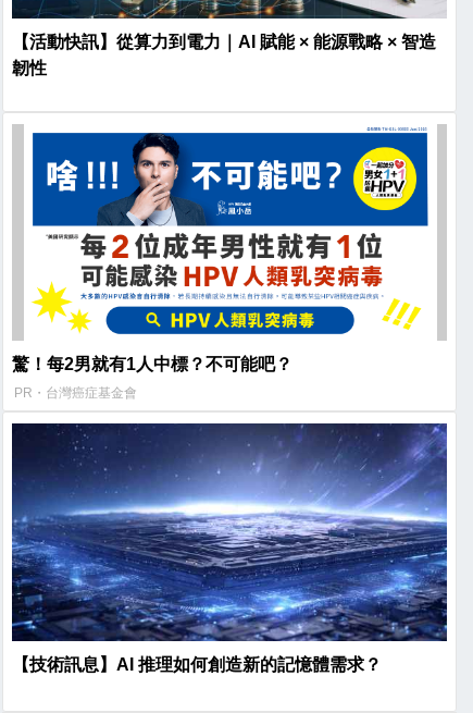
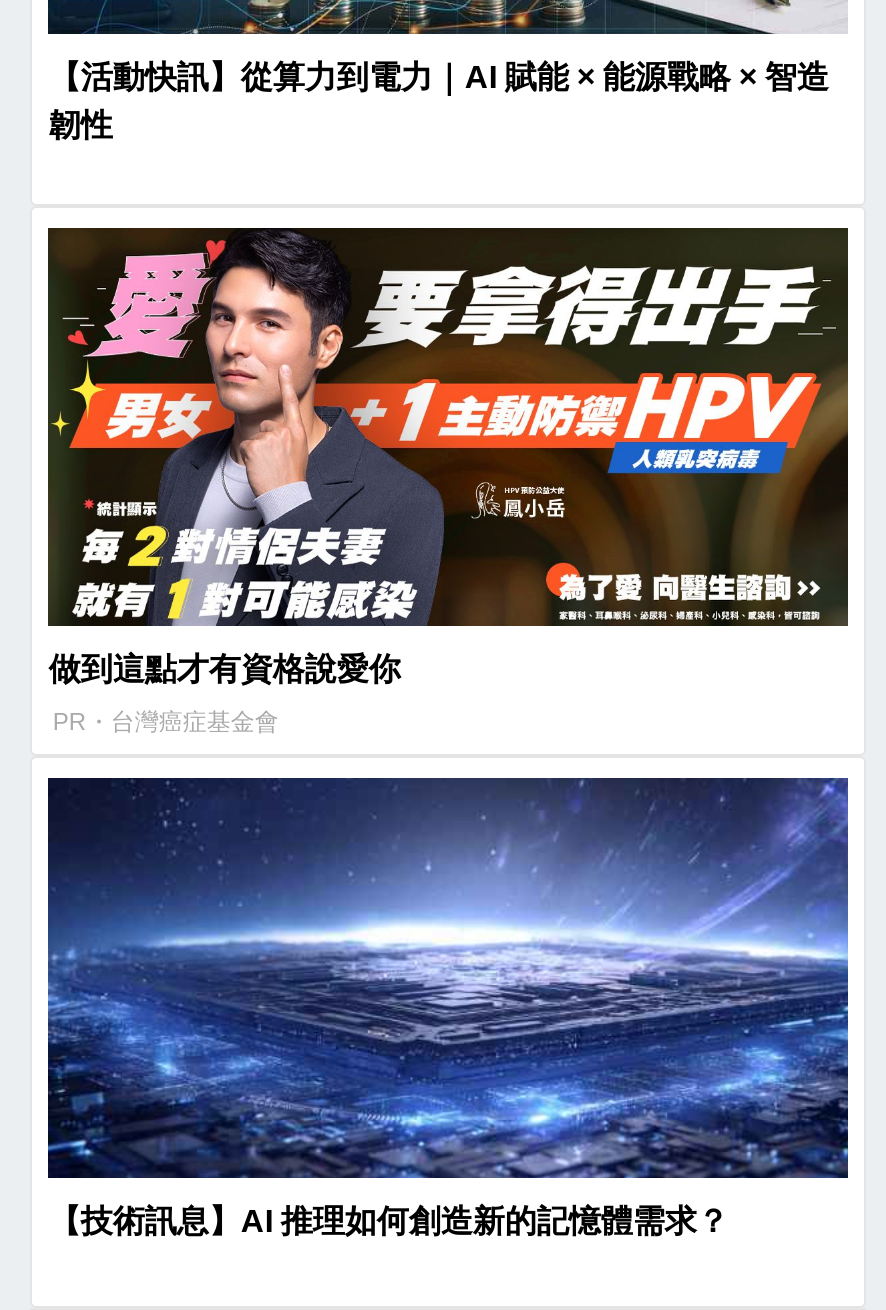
[12,124,447,374] [image] | 驚！每2男就有1人中標？不可能吧？ -> [46,226,850,686] [image] | 做到這點才有資格說愛你

